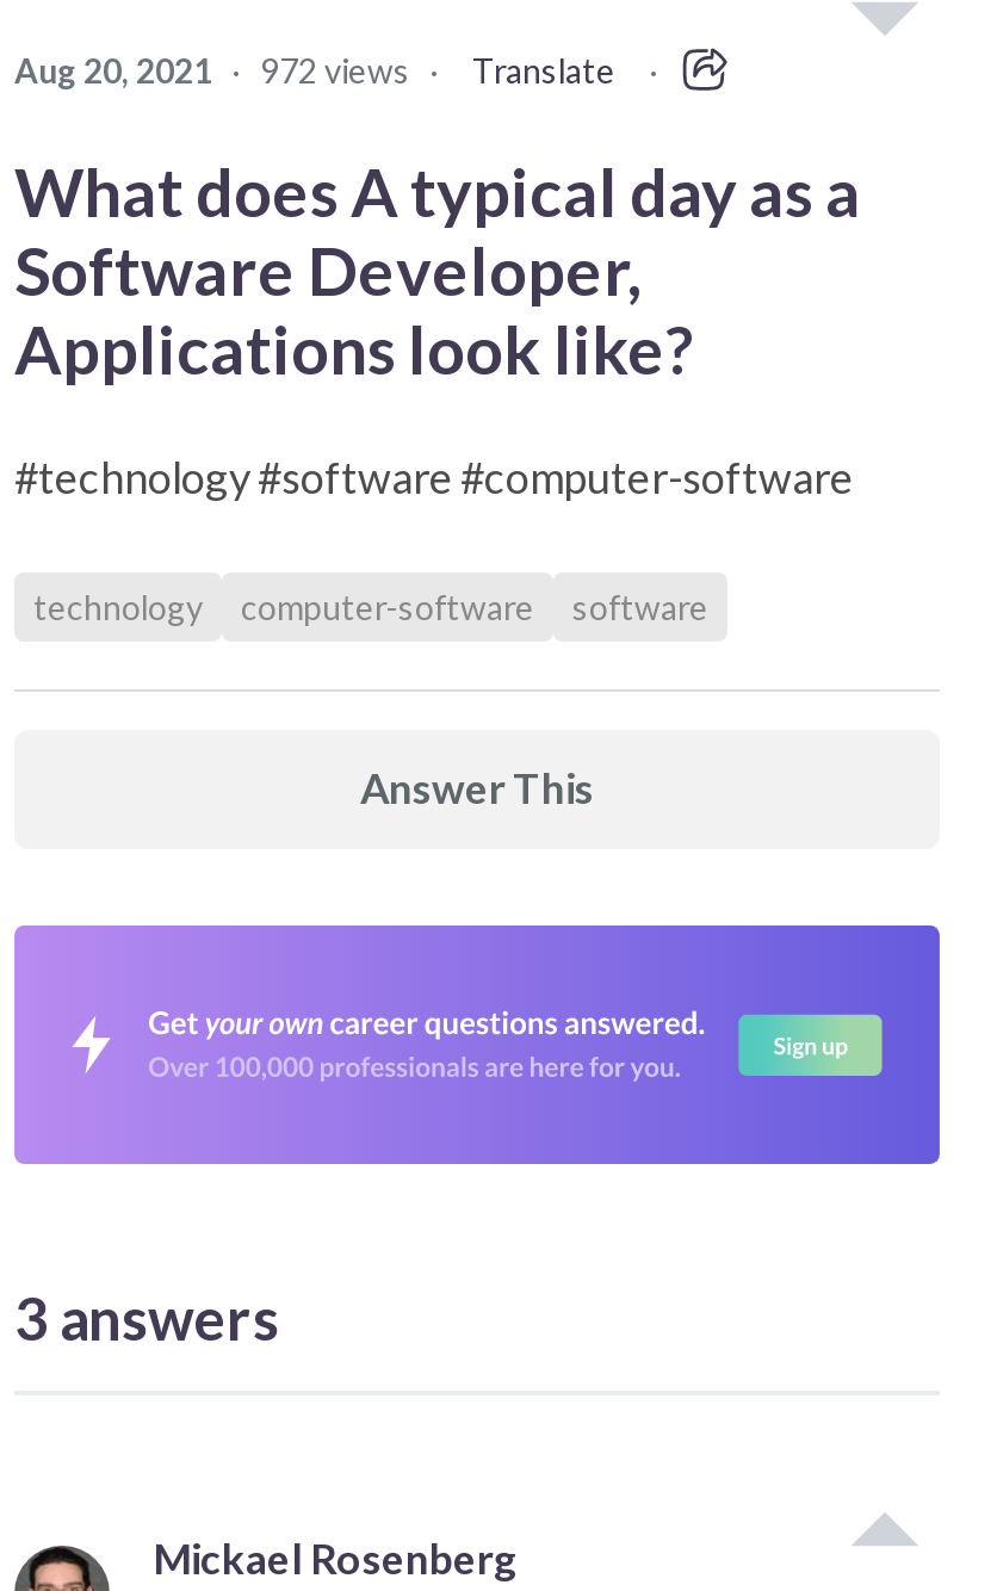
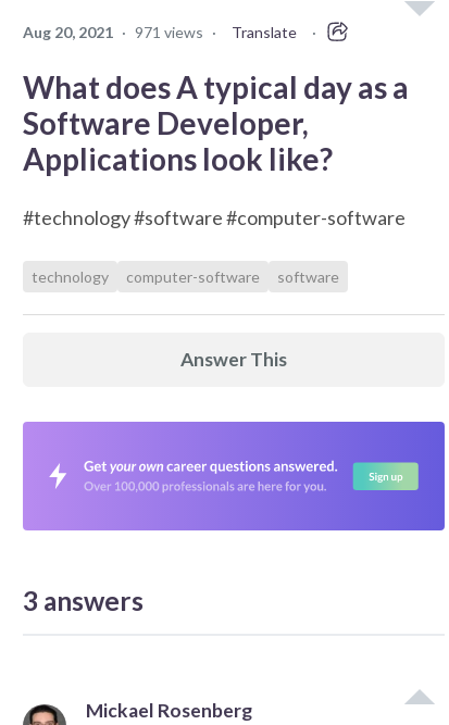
[14,50,439,91] Aug 20, 2021 · 972 views · -> [23,23,216,41] Aug 20, 2021 · 971 views ·

